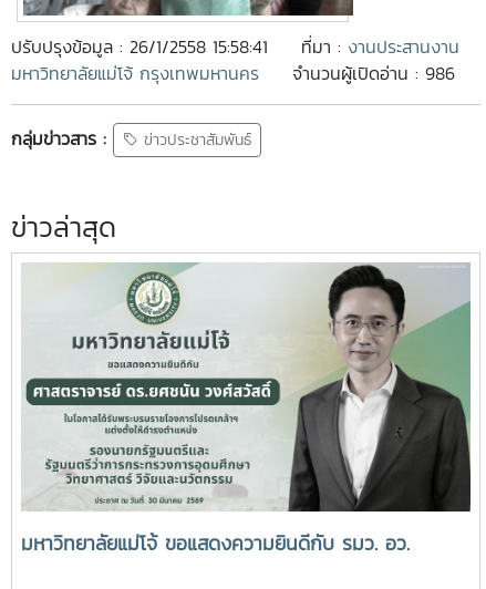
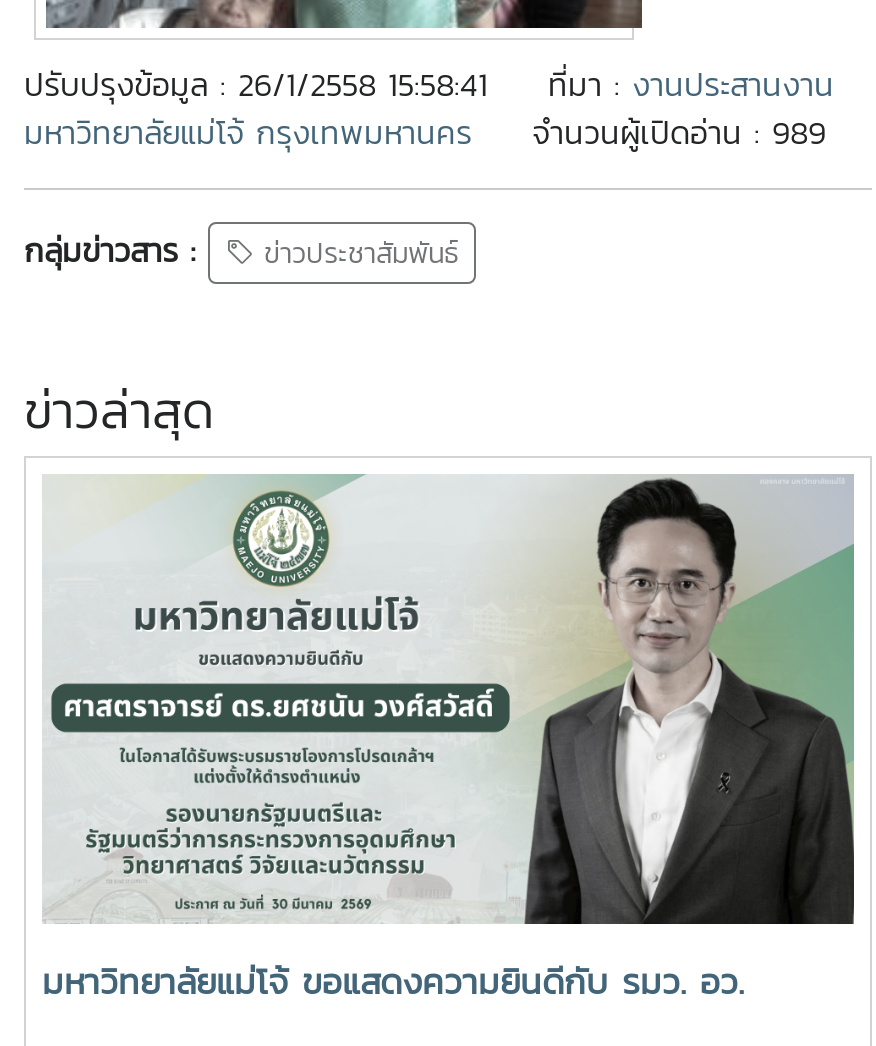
[292,60,455,86] จำนวนผู้เปิดอ่าน : 986 -> [532,108,826,156] จำนวนผู้เปิดอ่าน : 989

